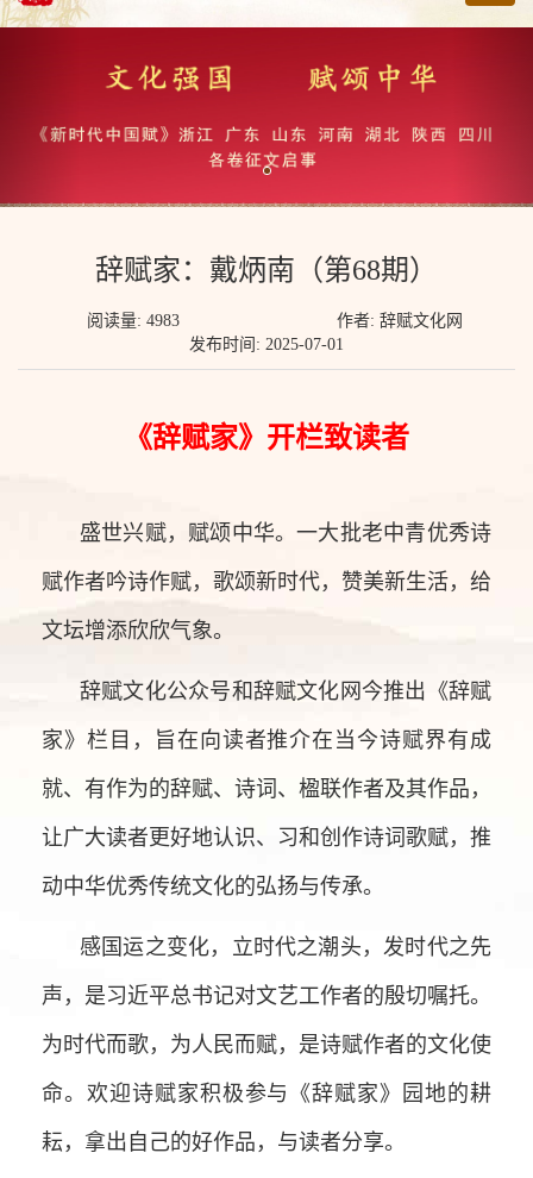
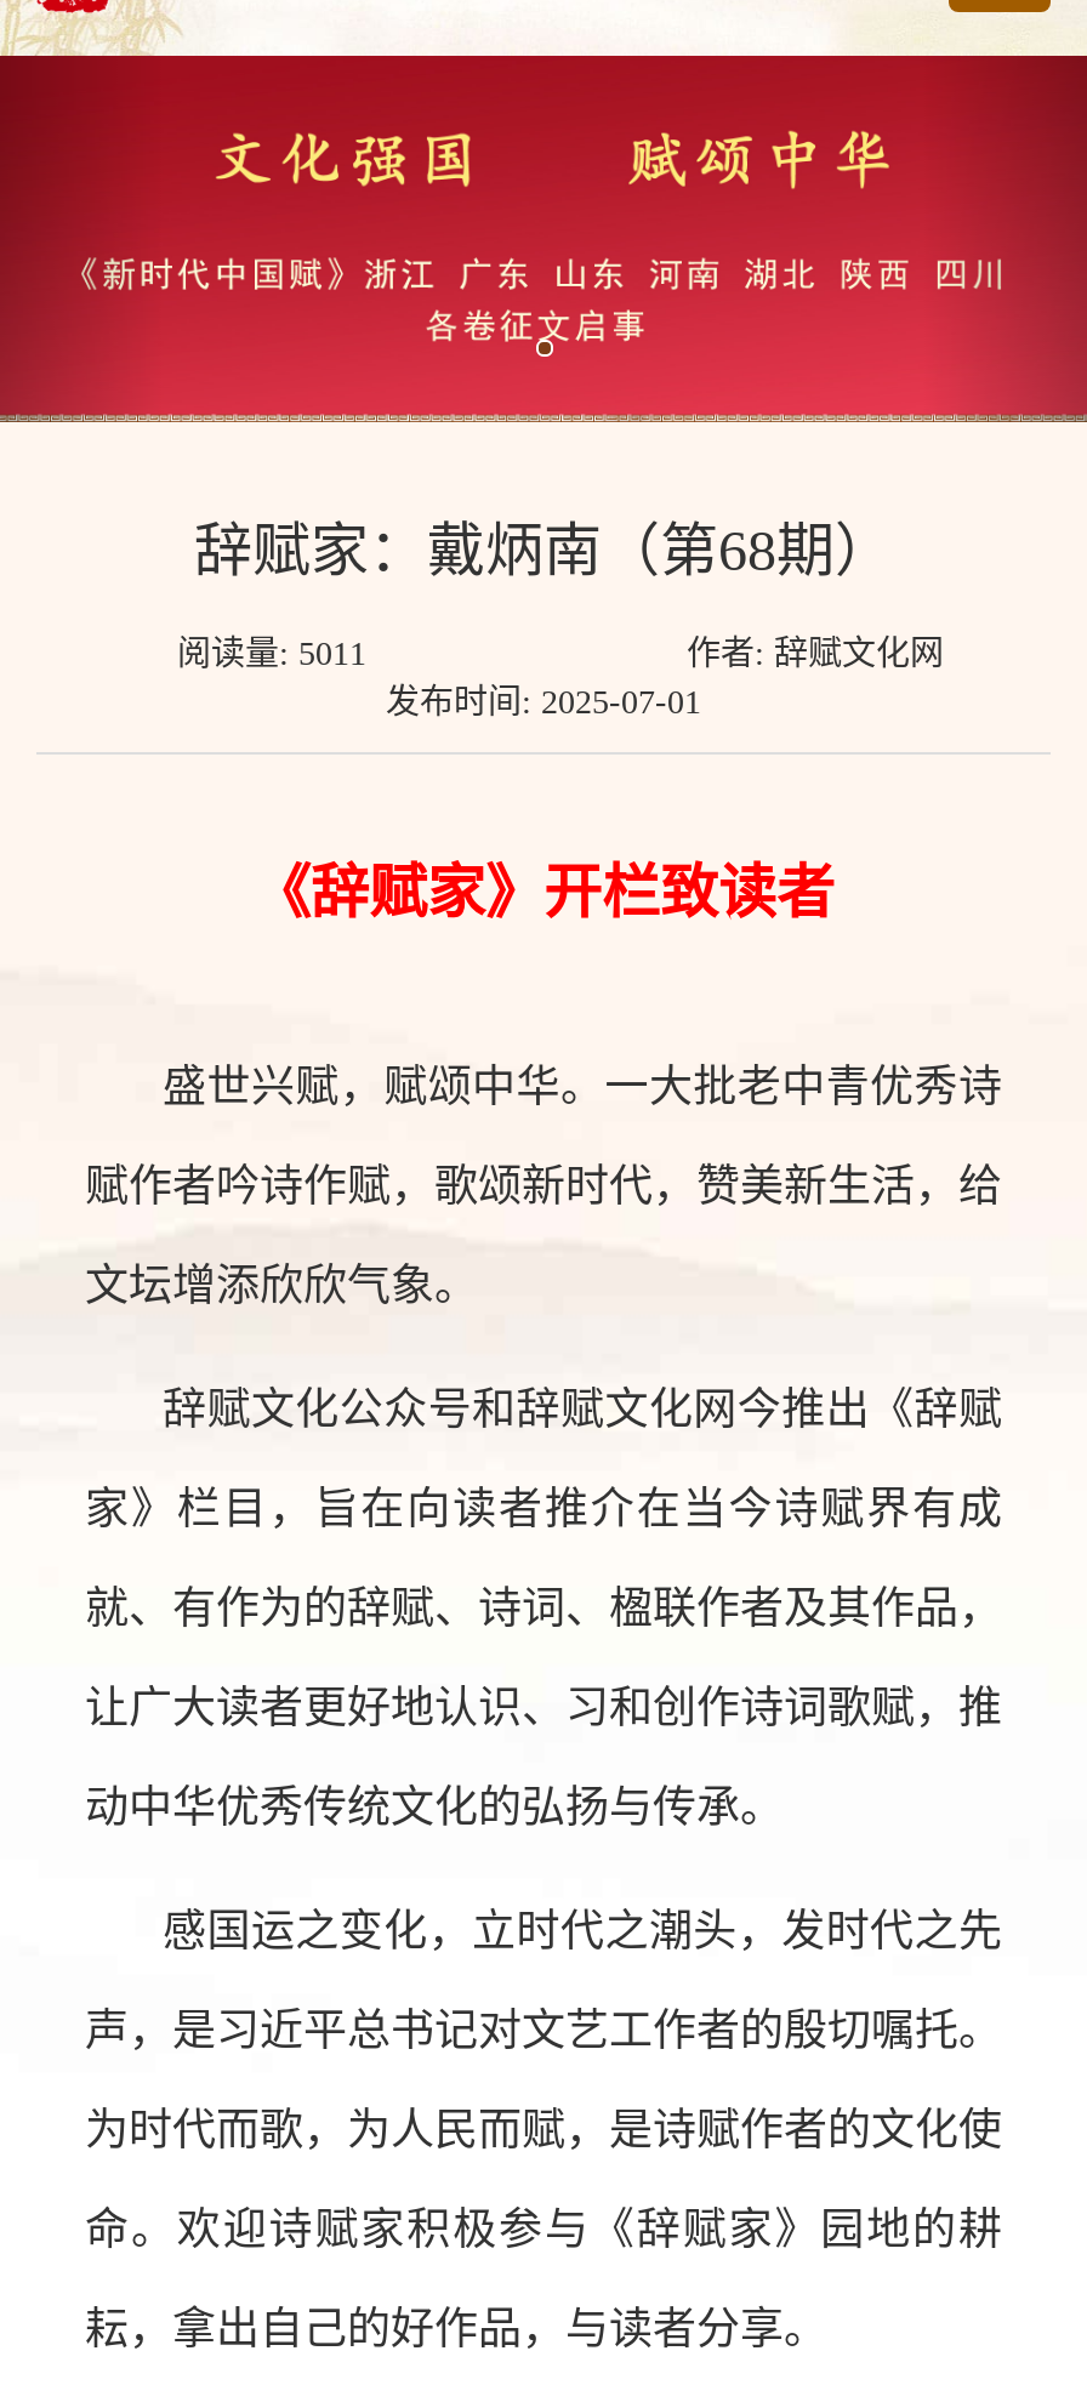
[87,311,180,329] 阅读量: 4983 -> [177,635,366,671] 阅读量: 5011

